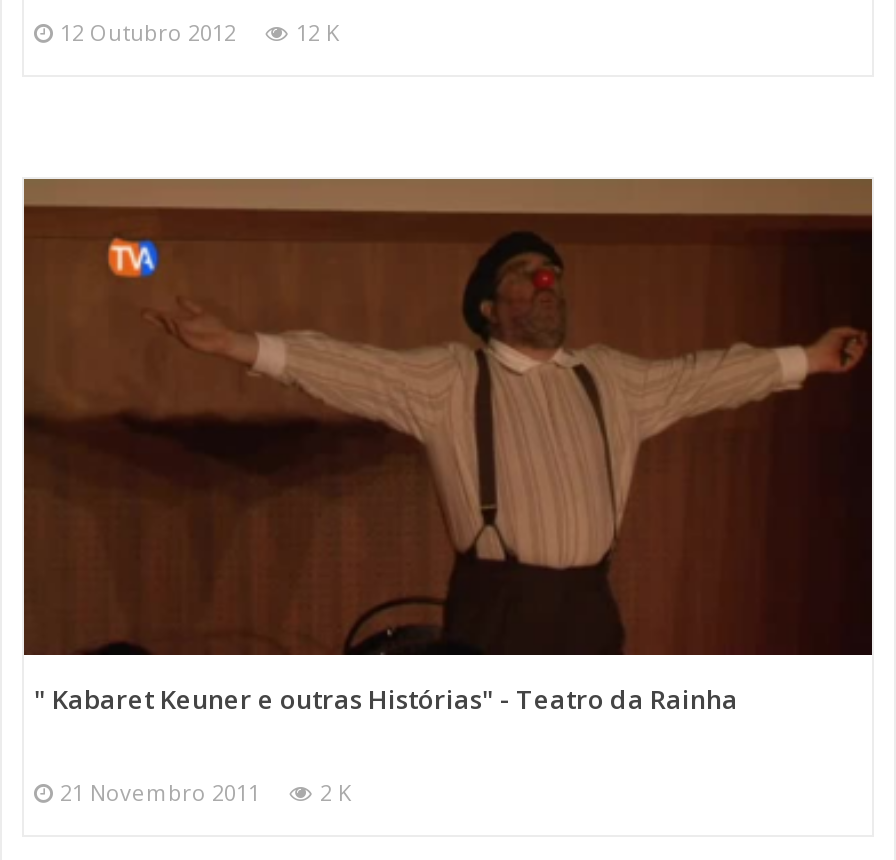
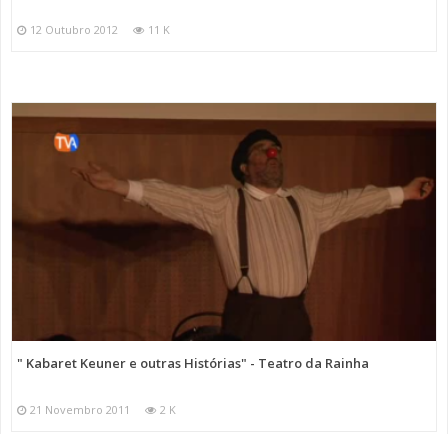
[296,18,340,48] 12 K -> [148,22,170,37] 11 K

